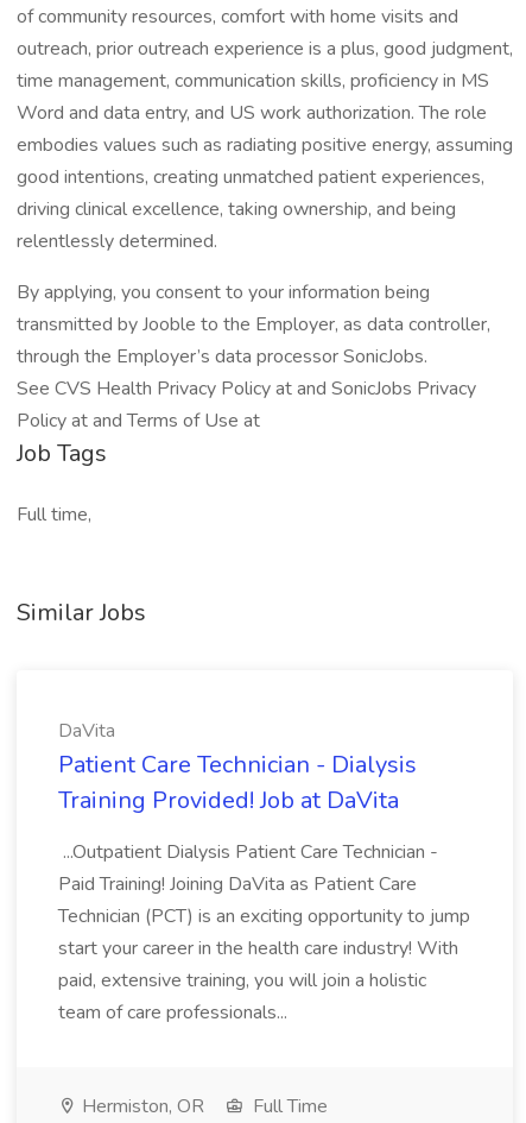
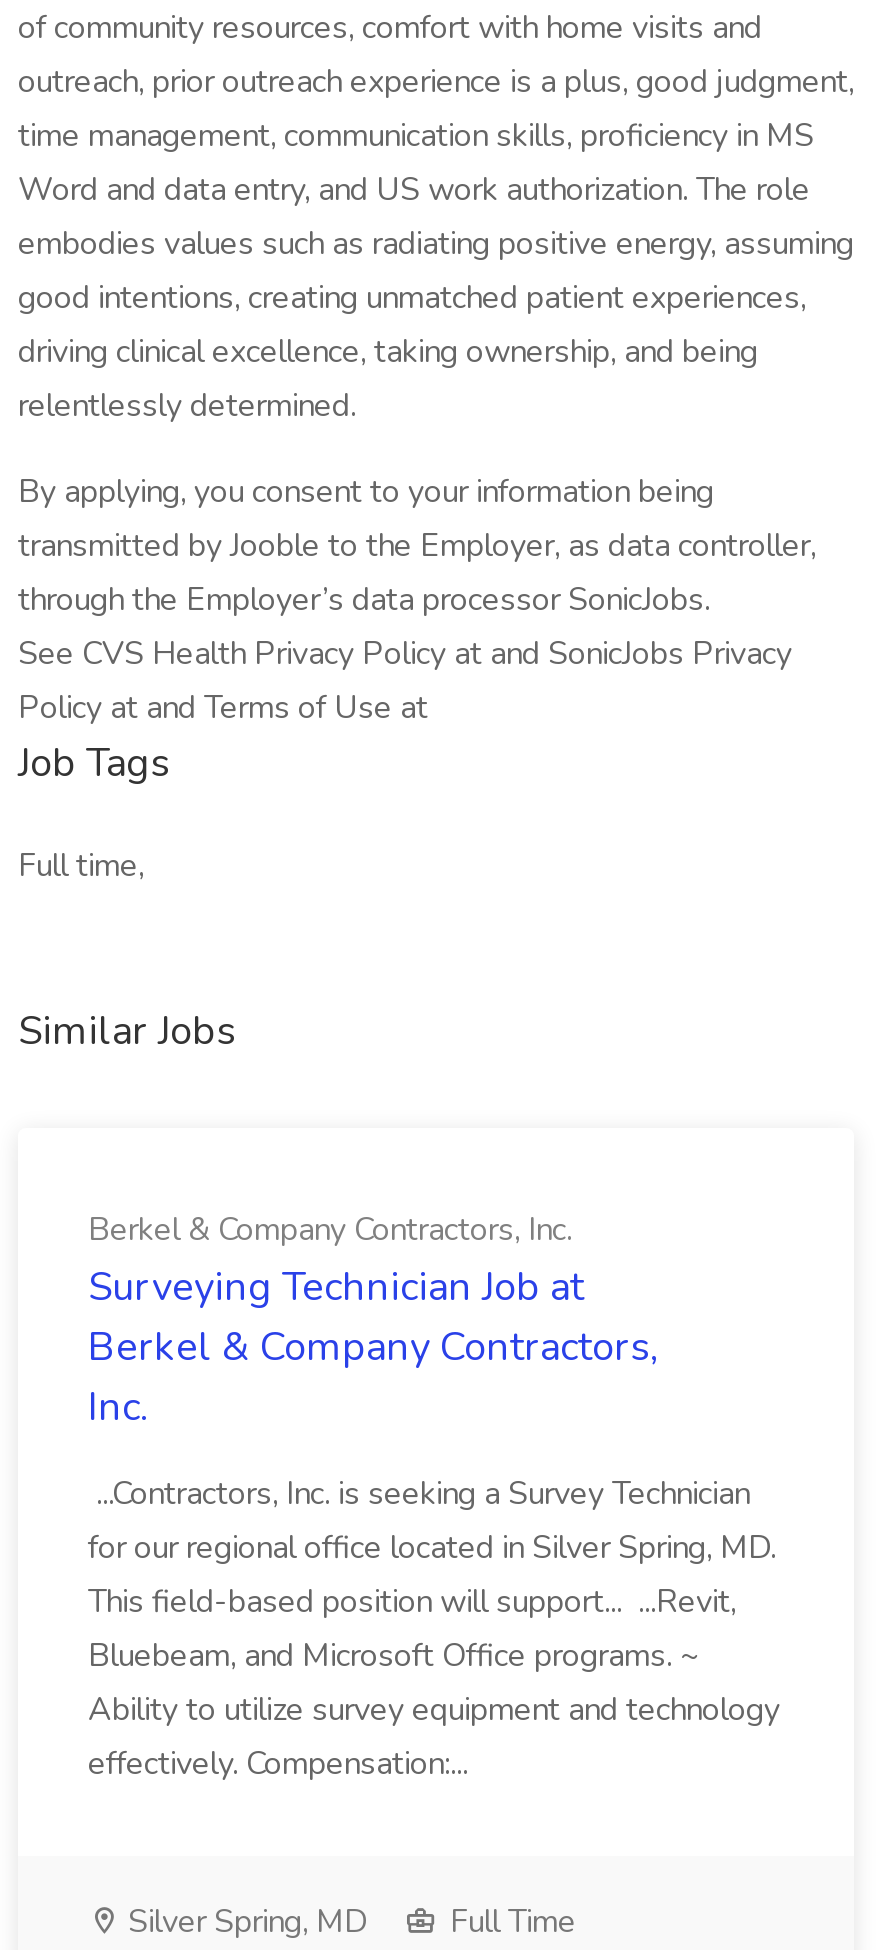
[58,718,417,816] DaVita | Patient Care Technician - Dialysis | Training Provided! Job at DaVita -> [88,1208,658,1434] Berkel & Company Contractors, Inc. | Surveying Technician Job at | Berkel & Company Contractors, | Inc.
[58,839,470,1026] ...Outpatient Dialysis Patient Care Technician - | Paid Training! Joining DaVita as Patient Care | Technician (PCT) is an exciting opportunity to jump | start your career in the health care industry! With | paid, extensive training, you will join a holistic | team of care professionals... -> [88,1472,780,1786] ...Contractors, Inc. is seeking a Survey Technician | for our regional office located in Silver Spring, MD. | This field-based position will support... ...Revit, | Bluebeam, and Microsoft Office programs. ~ | Ability to utilize survey equipment and technology | effectively. Compensation:...
[77,1093,204,1119] Hermiston, OR -> [120,1900,368,1944] Silver Spring, MD

